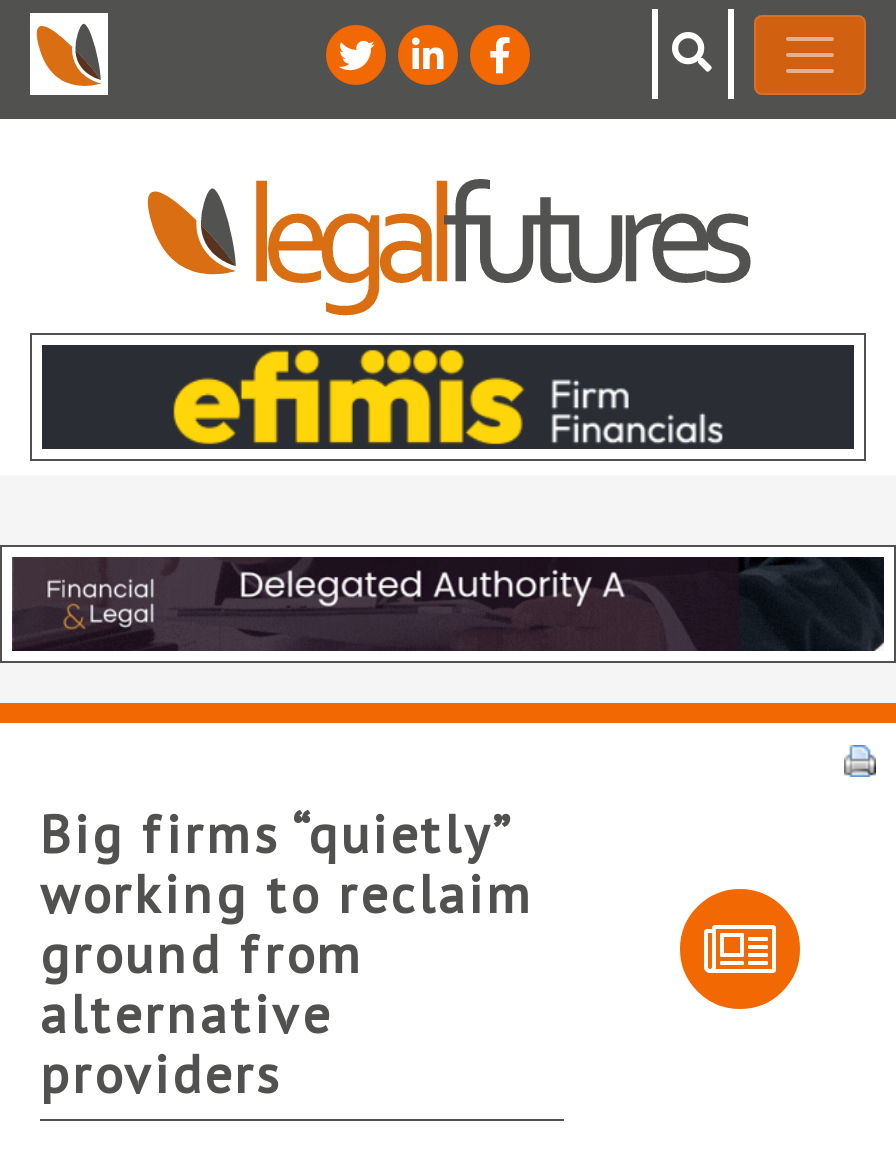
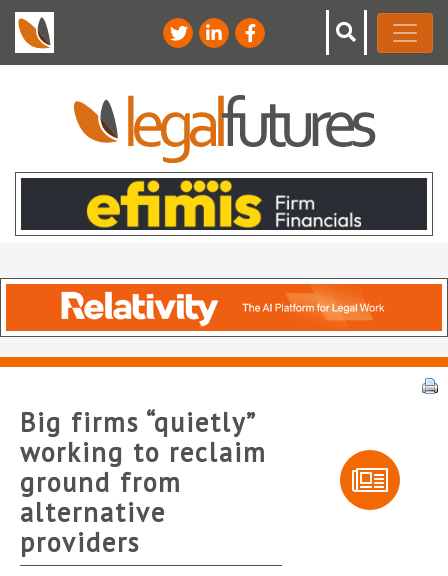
[10,555,886,653] [image] -> [5,283,443,332] [image]

